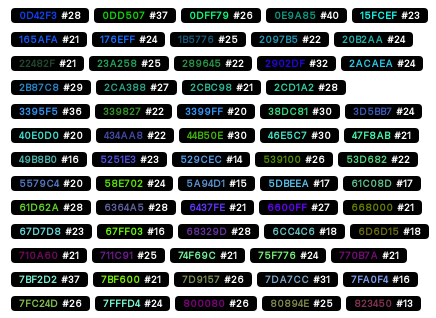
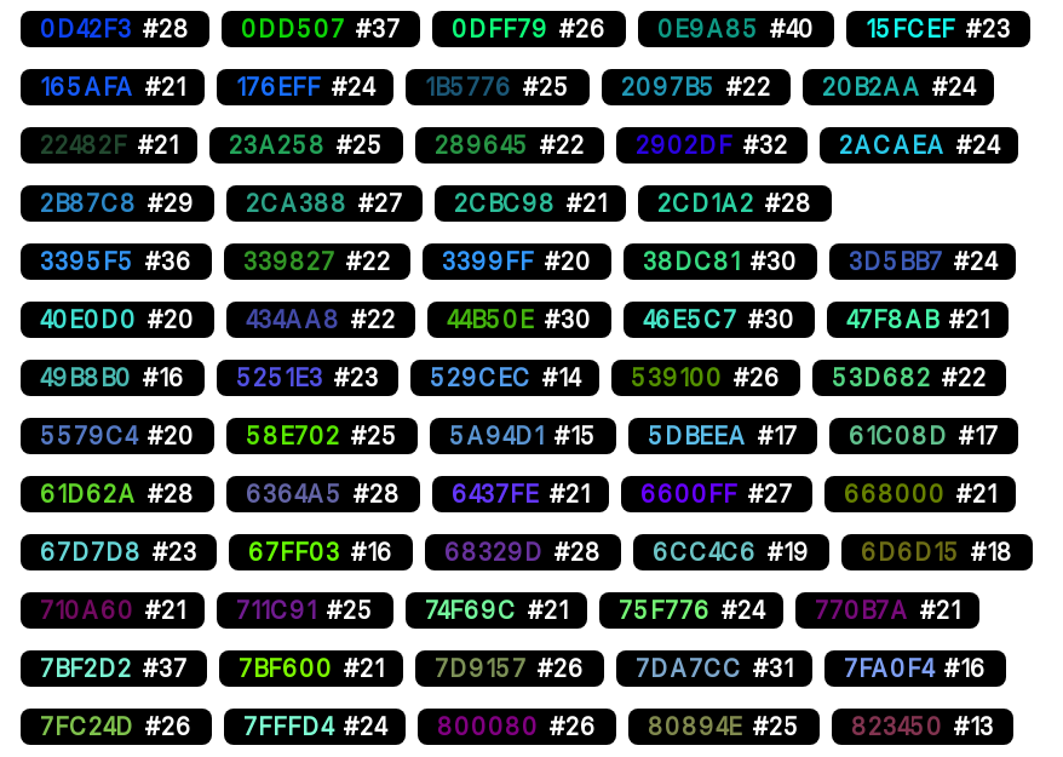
[19,177,413,190] 5579C4 #20 58E702 #24 5A94D1 #15 5DBEEA #17 61C08D #17 -> [40,420,999,451] 5579C4 #20 58E702 #25 5A94D1 #15 5DBEEA #17 61C08D #17
[272,225,337,238] 6CC4C6 #18 -> [653,536,810,567] 6CC4C6 #19

